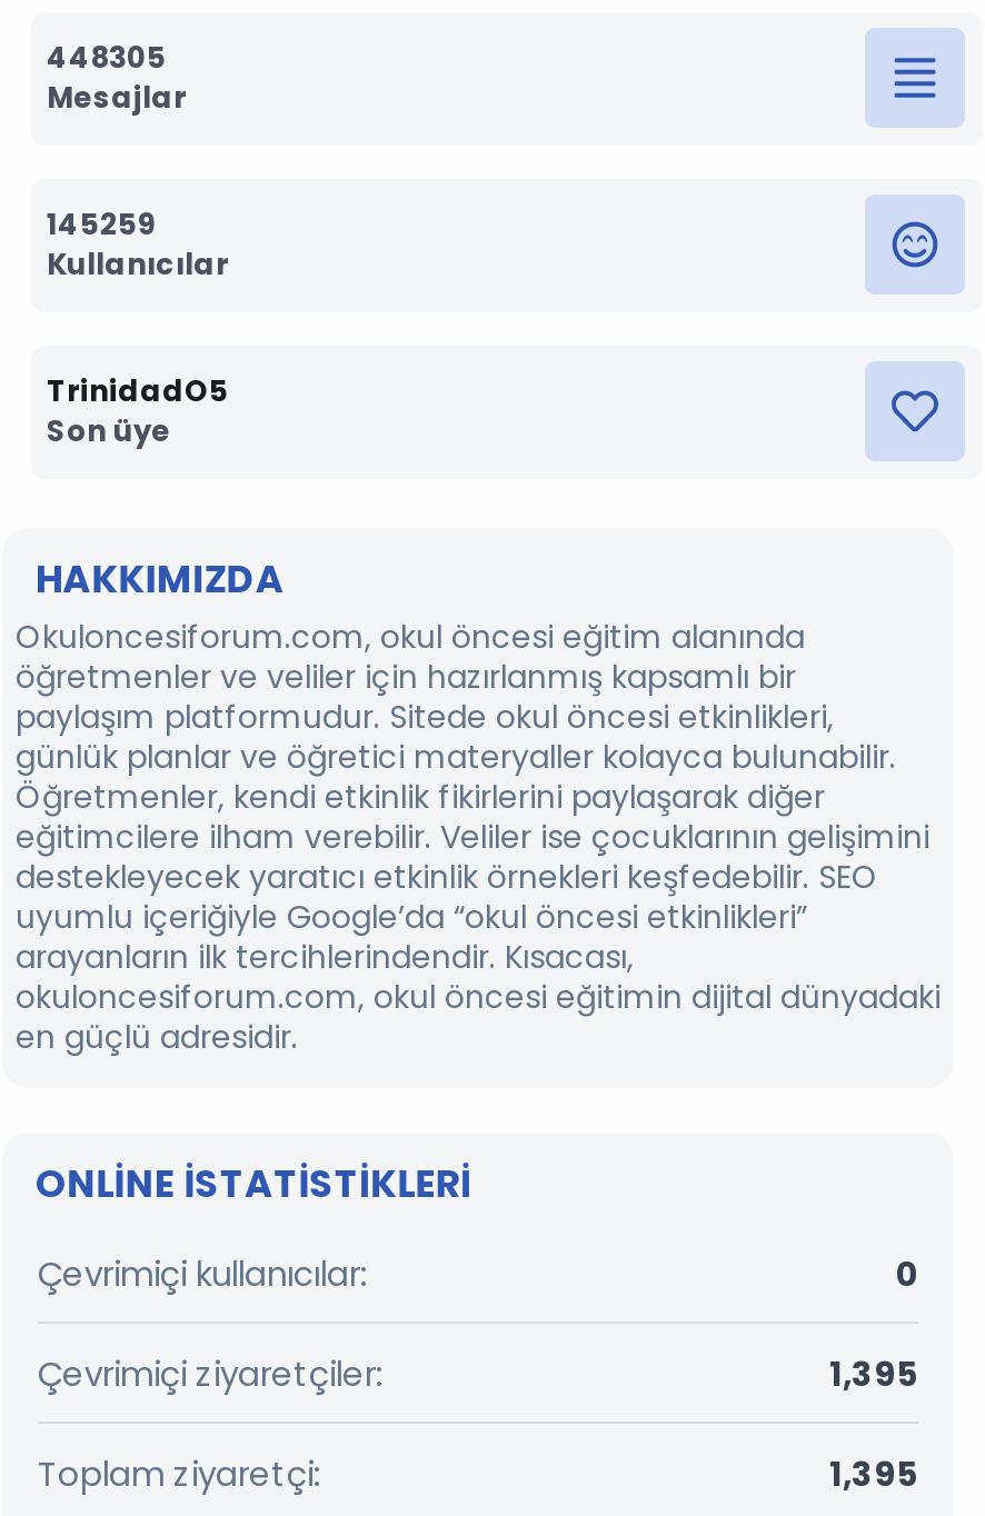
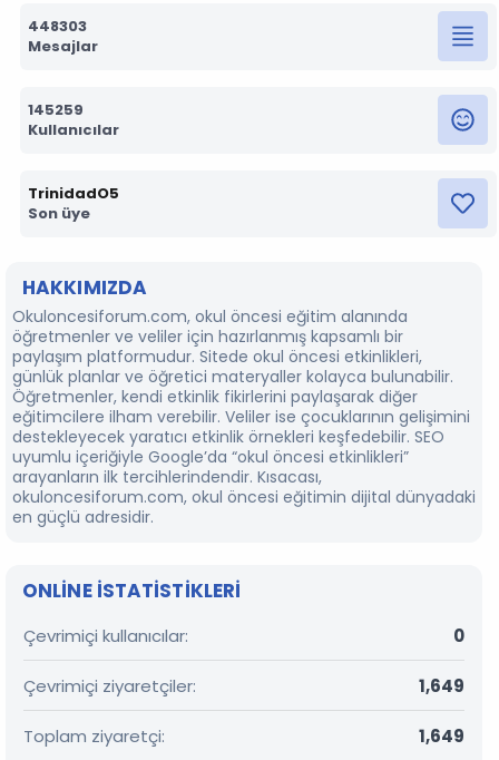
[47,36,167,78] 448305 -> [28,15,87,37] 448303
[829,1351,918,1398] 1,395 -> [419,674,464,698] 1,649
[829,1451,918,1498] 1,395 -> [419,725,464,748] 1,649

